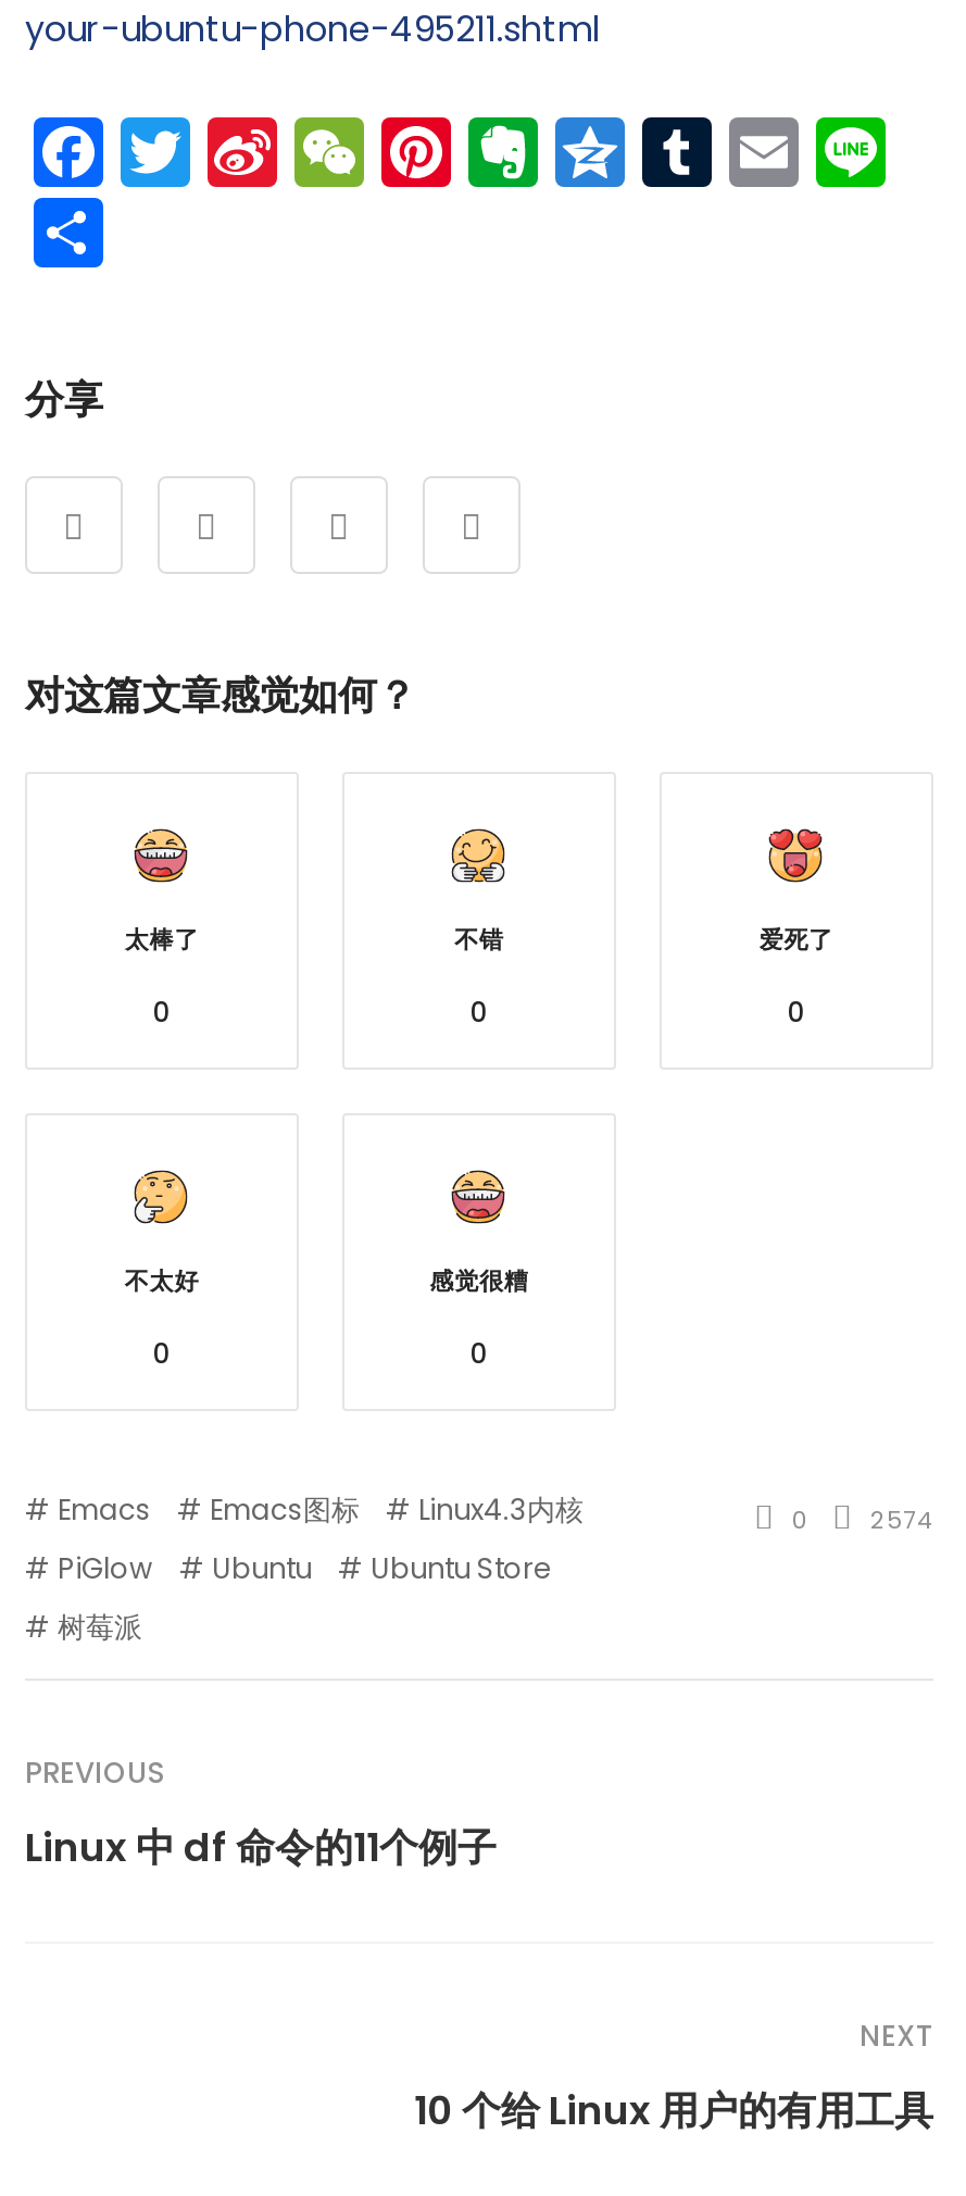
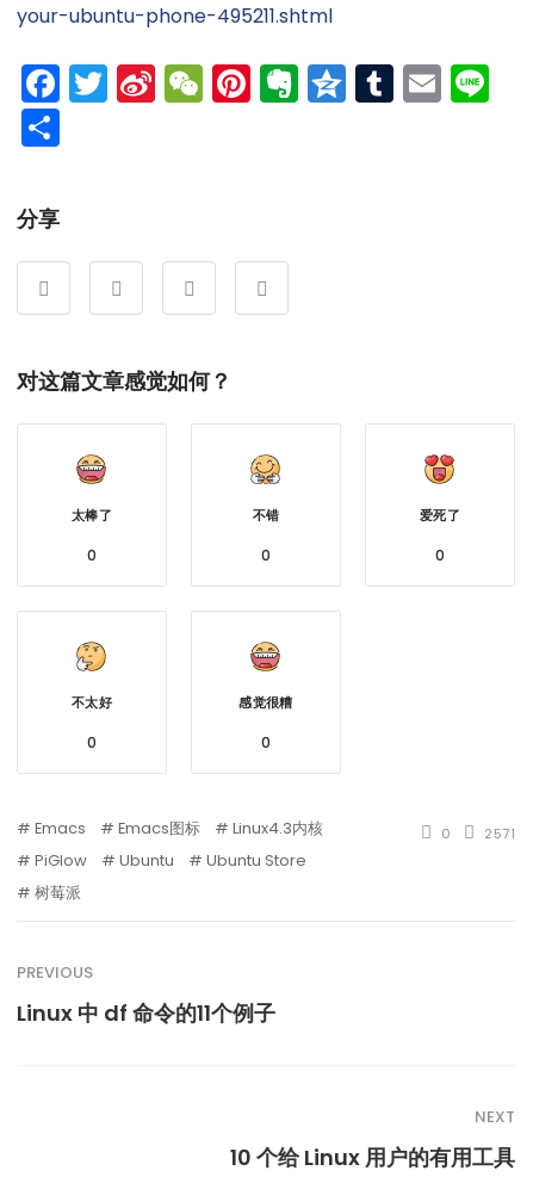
[792,1502,933,1536] 0 2574 -> [441,824,515,843] 0 2571

